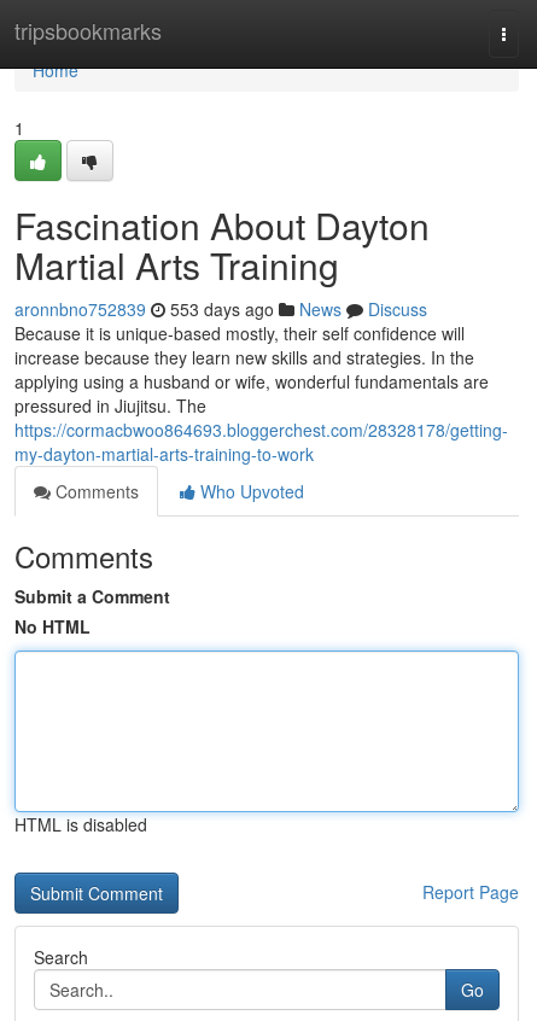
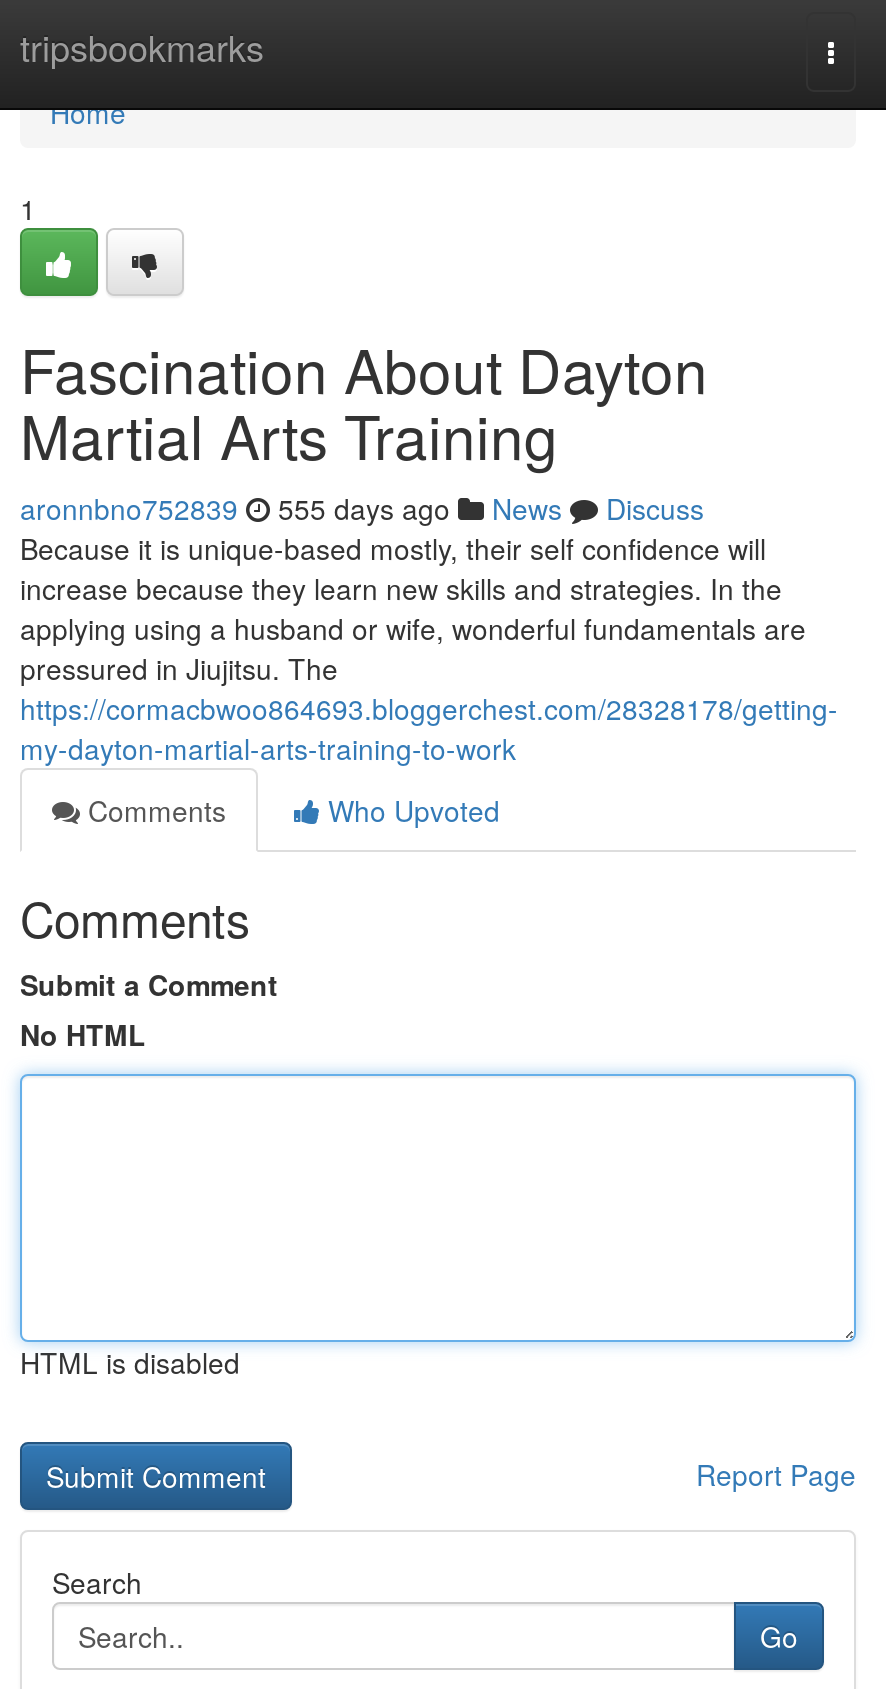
[14,297,427,321] aronnbno752839 553 days ago News Discuss -> [20,488,704,528] aronnbno752839 555 days ago News Discuss

